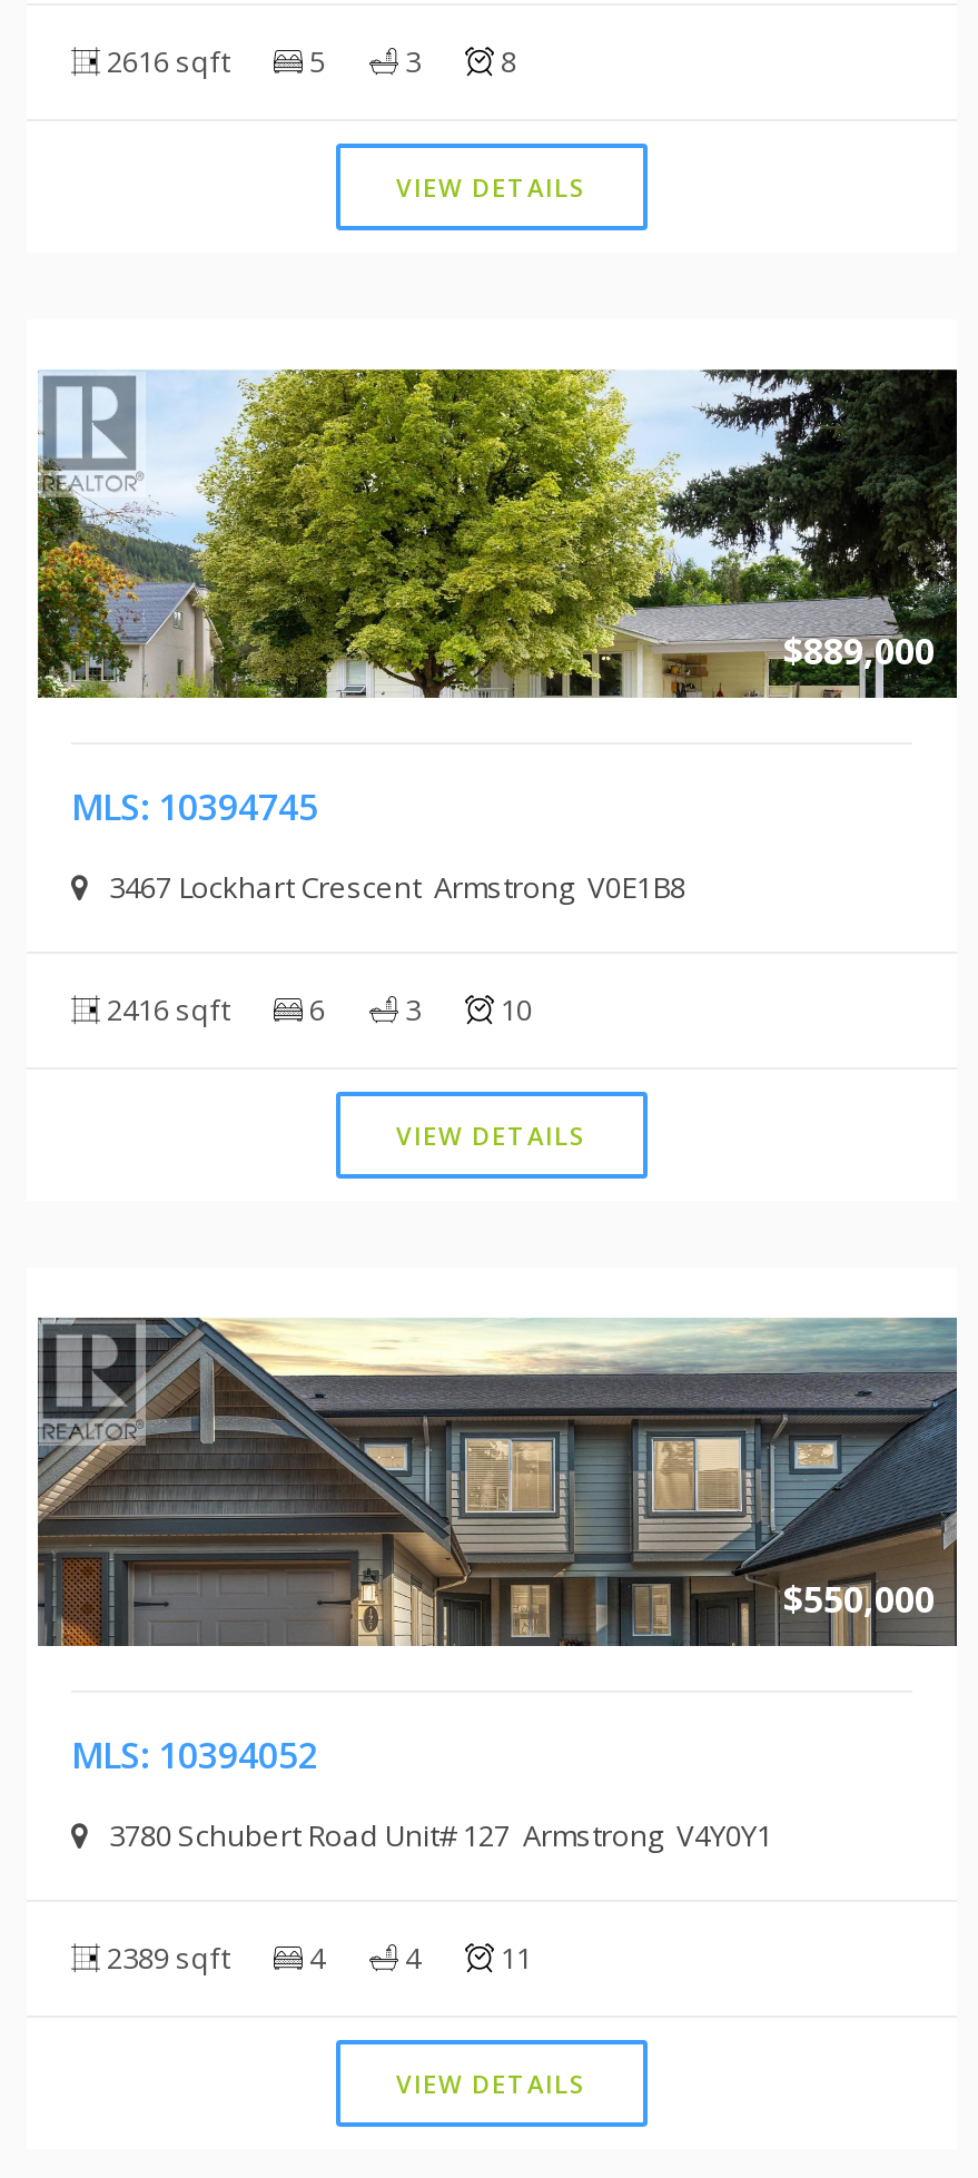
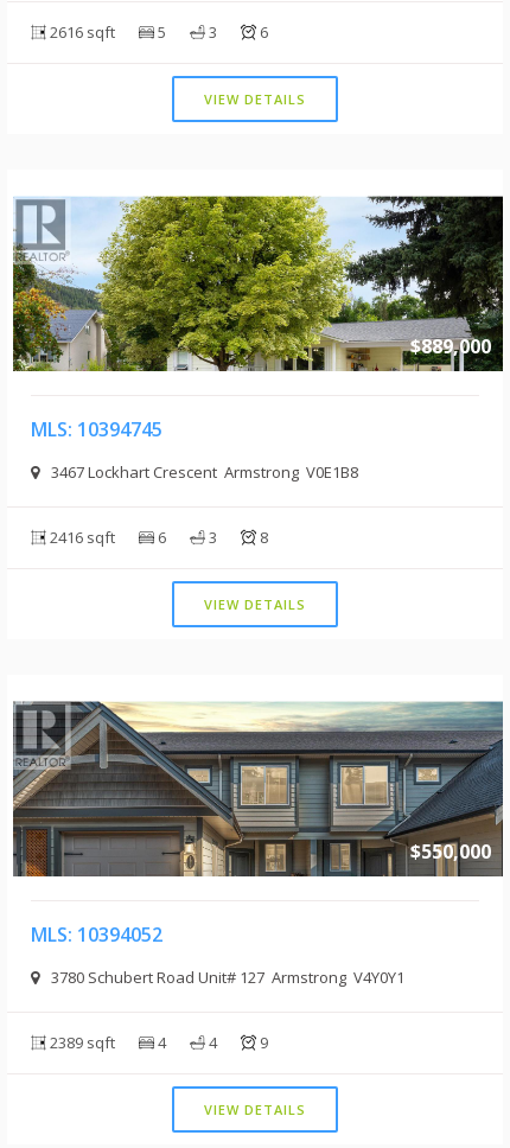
[107,41,516,81] 2616 sqft 5 3 8 -> [50,21,268,43] 2616 sqft 5 3 6
[107,989,532,1029] 2416 sqft 6 3 10 -> [50,527,268,548] 2416 sqft 6 3 8
[107,1938,532,1978] 2389 sqft 4 4 11 -> [50,1032,268,1053] 2389 sqft 4 4 9

